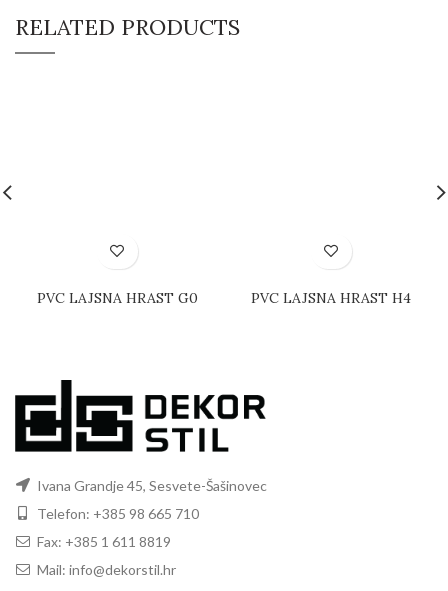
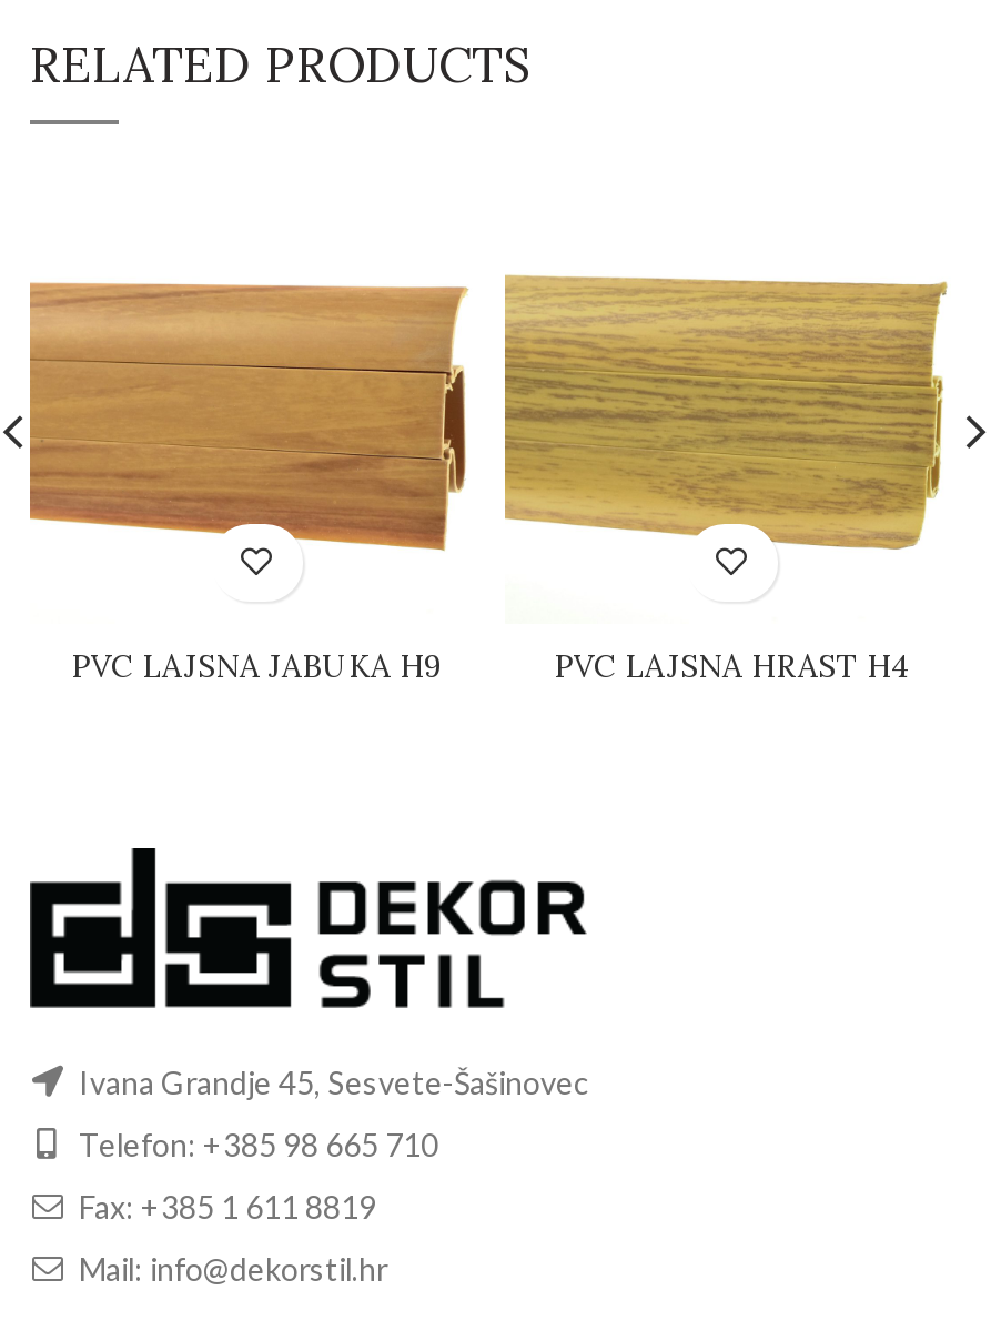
none -> [28,280,469,553] [image]
none -> [503,273,949,551] [image]
[36,289,197,307] PVC LAJSNA HRAST G0 -> [71,646,442,686] PVC LAJSNA JABUKA H9

